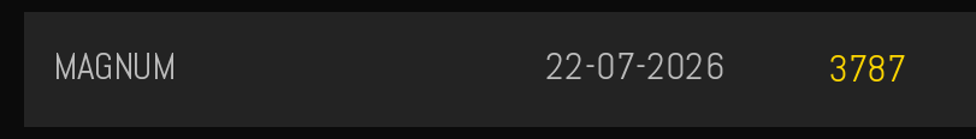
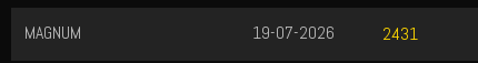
[546,44,724,92] 22-07-2026 -> [252,23,334,45] 19-07-2026
[829,45,906,93] 3787 -> [383,23,418,45] 2431

